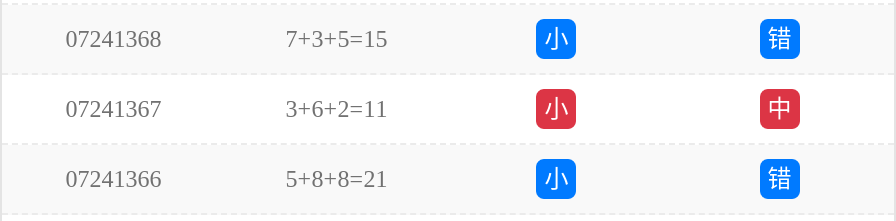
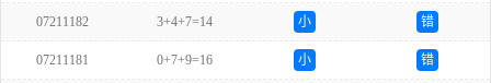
[66,25,162,53] 07241368 -> [36,14,89,29] 07211182
[286,25,388,53] 7+3+5=15 -> [157,14,212,29] 3+4+7=14
[66,95,792,193] 07241367 | 3+6+2=11 | 小 | 中 | 07241366 | 5+8+8=21 -> [36,52,212,68] 07211181 | 0+7+9=16

